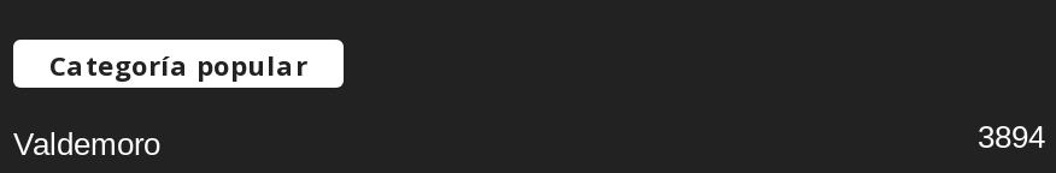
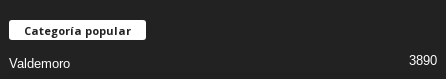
[978,119,1045,155] 3894 -> [409,53,437,68] 3890

